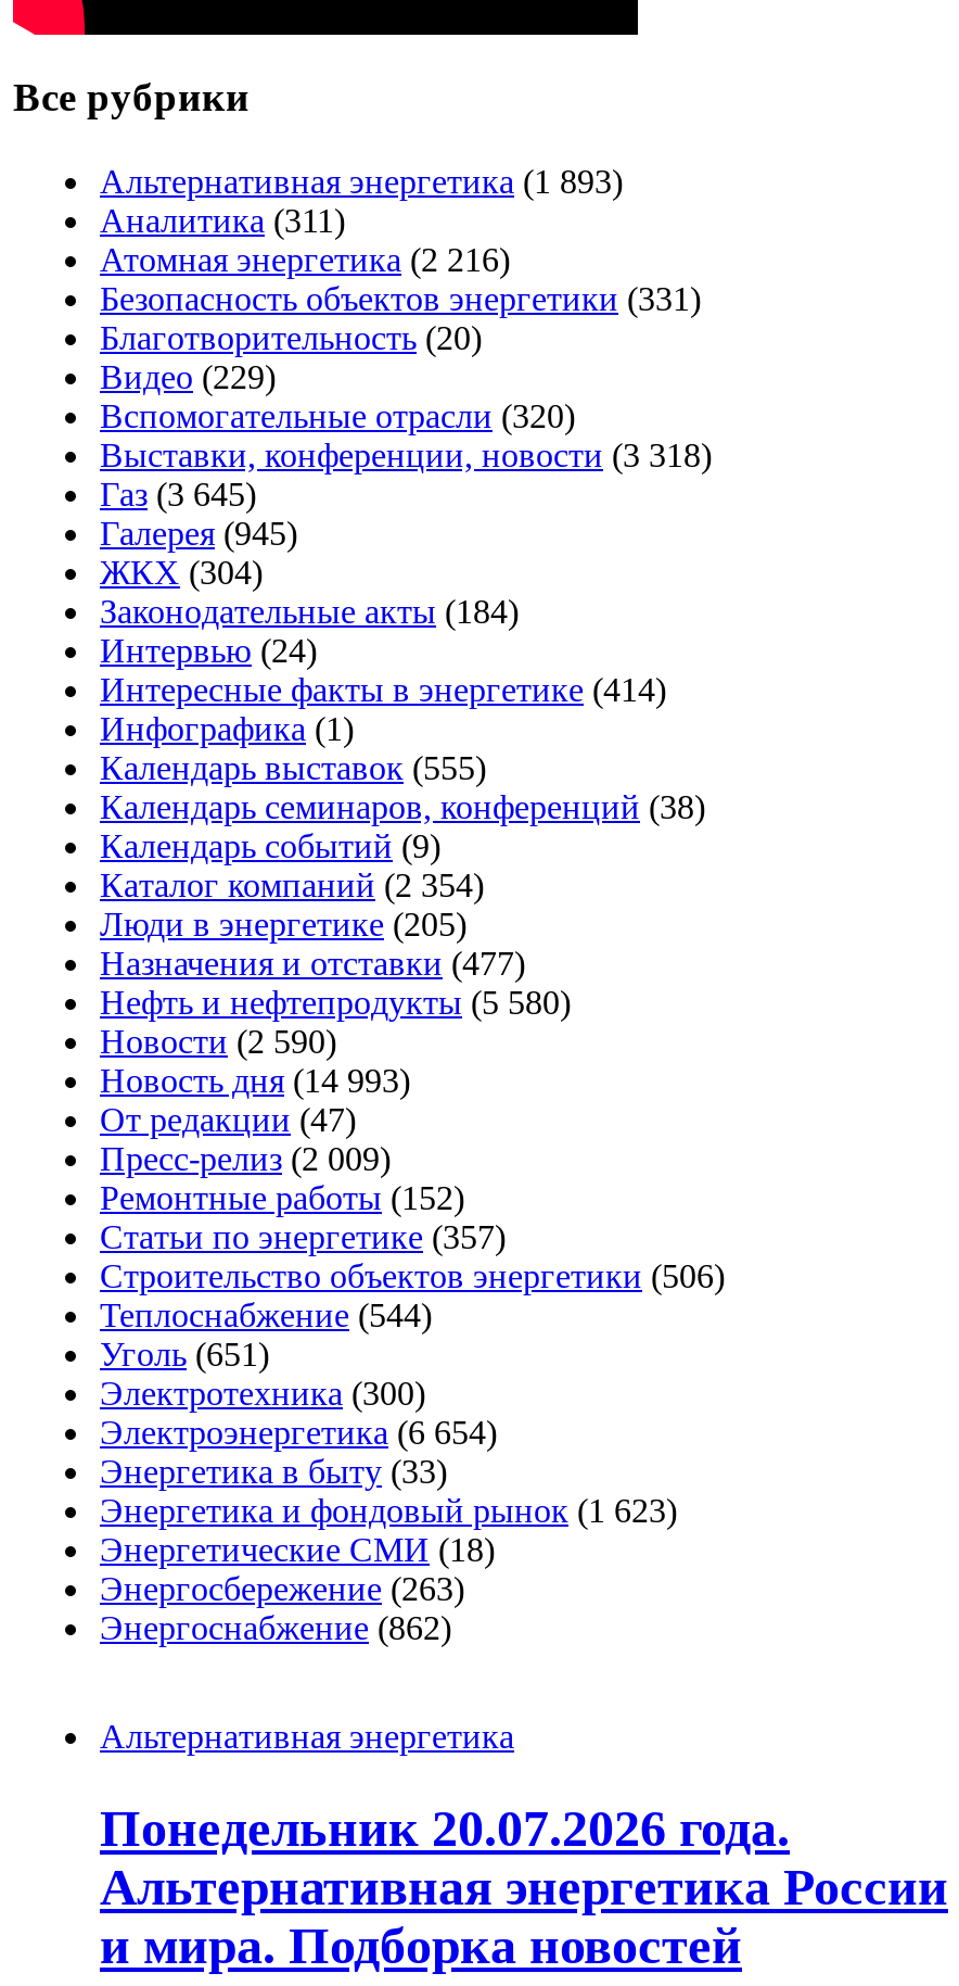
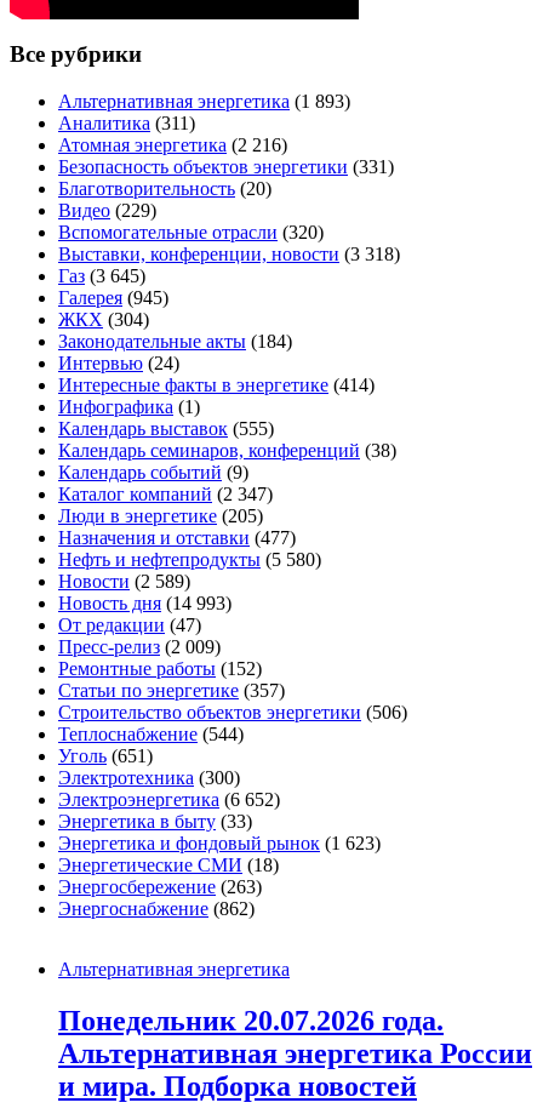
[100,867,484,904] Каталог компаний (2 354) -> [58,484,273,505] Каталог компаний (2 347)
[100,1023,336,1060] Новости (2 590) -> [58,571,190,592] Новости (2 589)
[100,1414,497,1451] Электроэнергетика (6 654) -> [58,789,280,810] Электроэнергетика (6 652)

